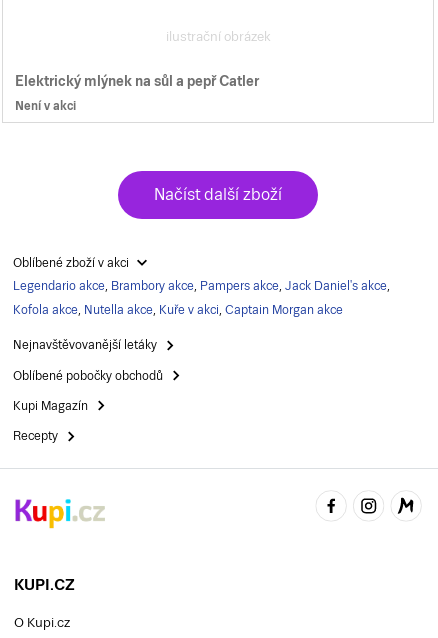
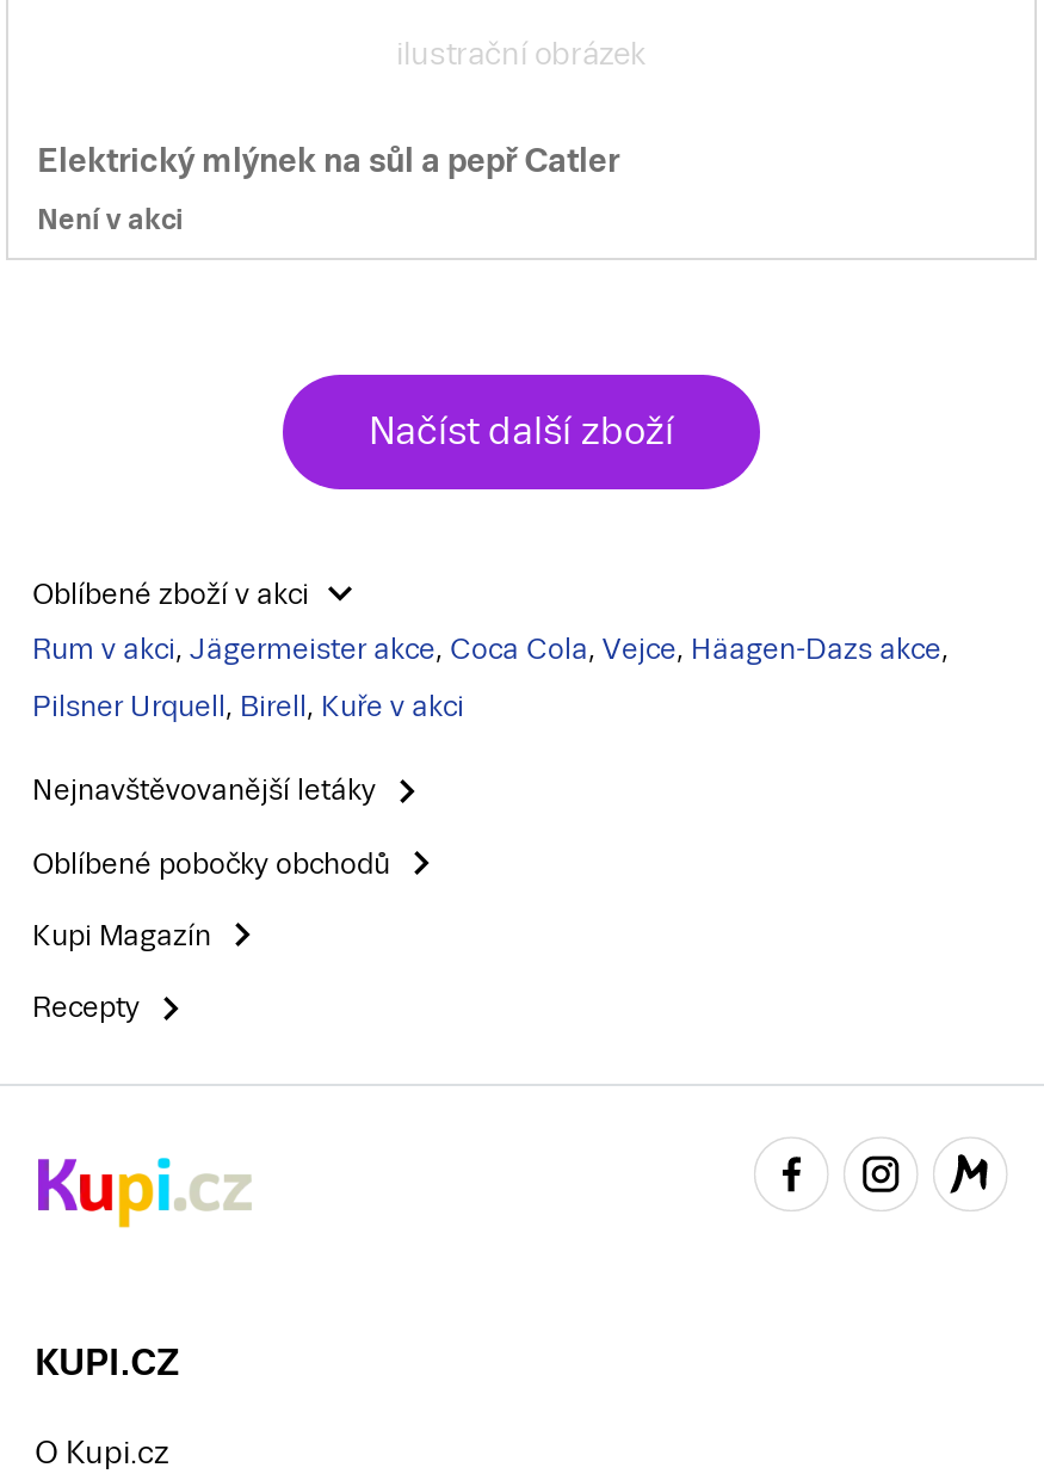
[13,279,390,293] Legendario akce, Brambory akce, Pampers akce, Jack Daniel's akce, -> [32,633,949,666] Rum v akci, Jägermeister akce, Coca Cola, Vejce, Häagen-Dazs akce,
[13,303,343,317] Kofola akce, Nutella akce, Kuře v akci, Captain Morgan akce -> [32,690,464,724] Pilsner Urquell, Birell, Kuře v akci

